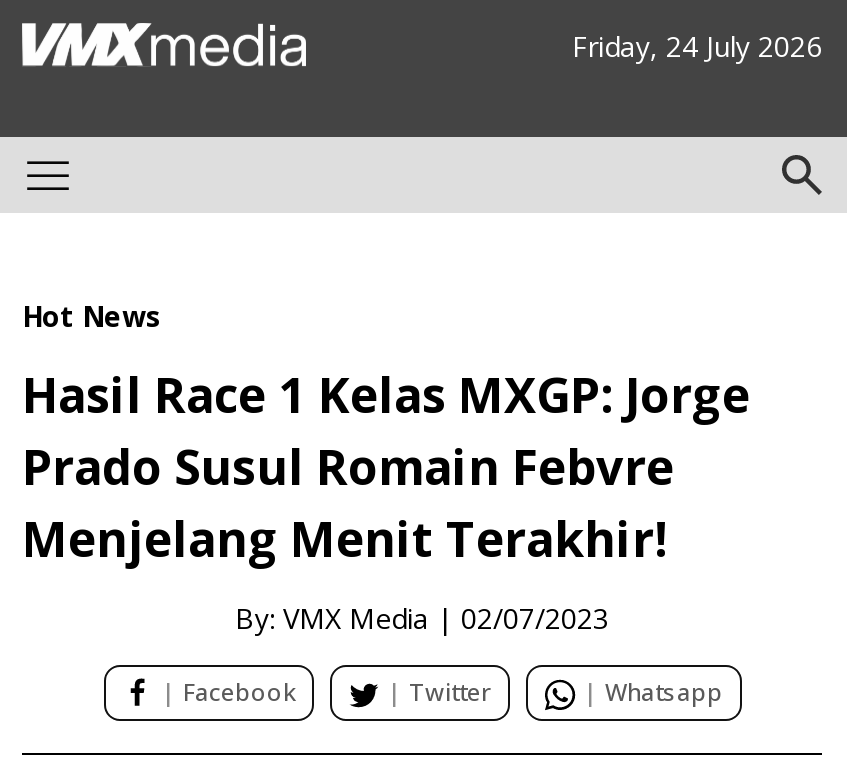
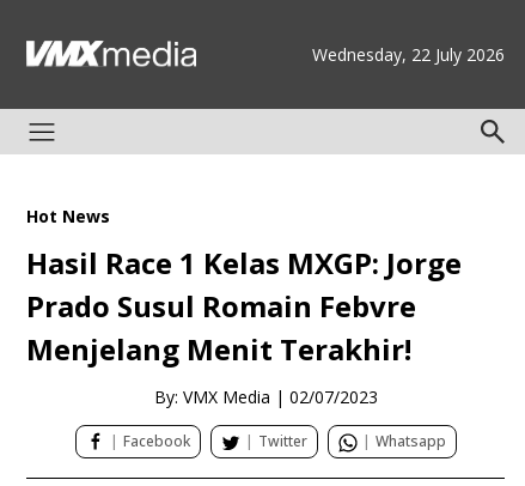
[572,26,822,64] Friday, 24 July 2026 -> [312,42,505,65] Wednesday, 22 July 2026

